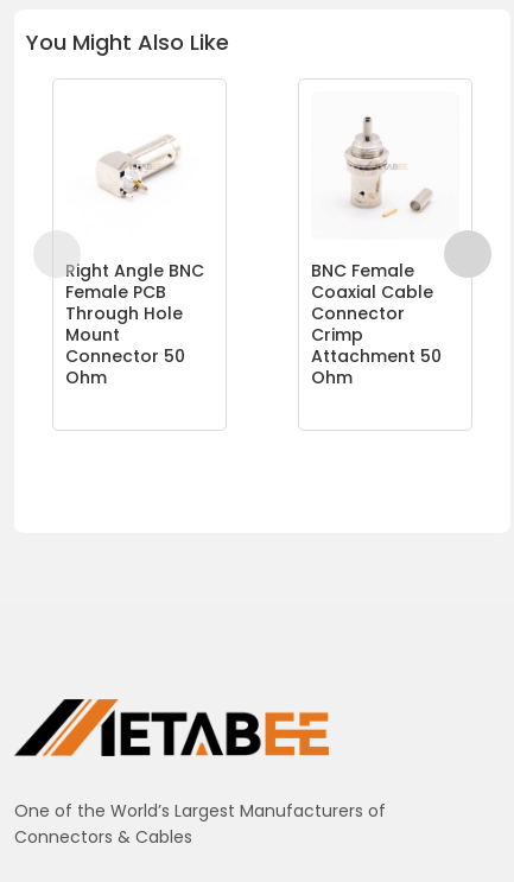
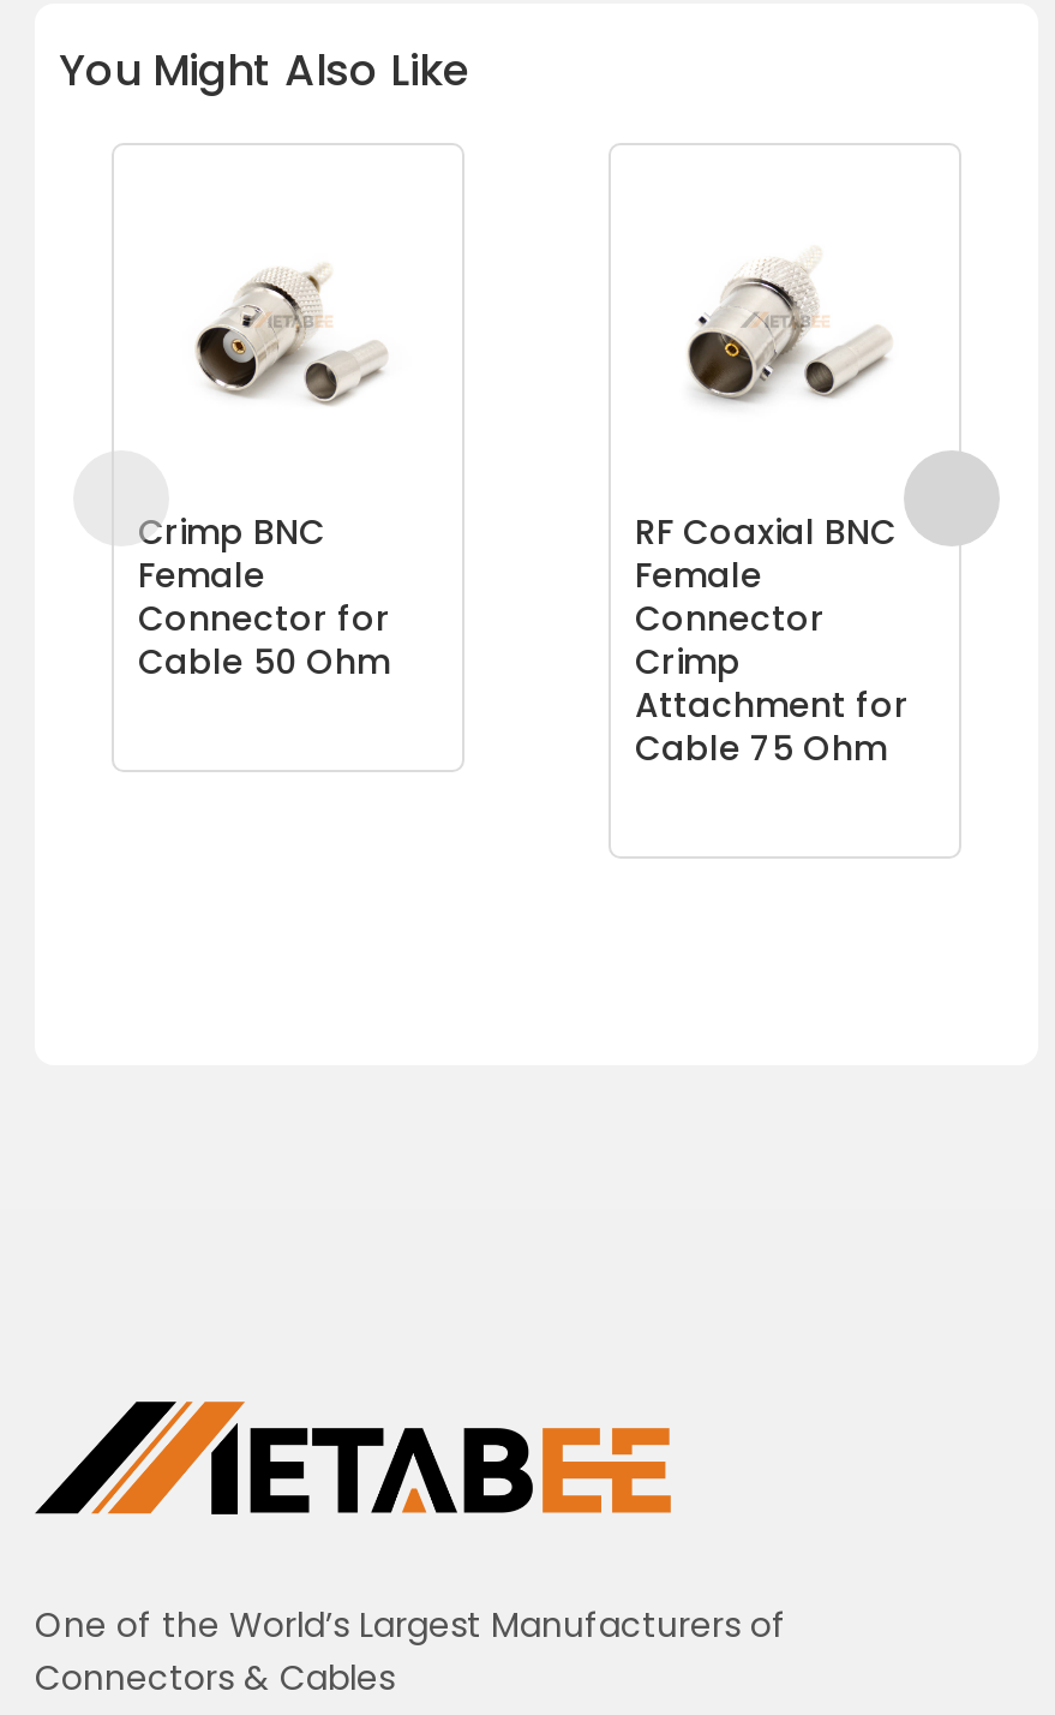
[311,116,436,304] [image] | BNC Female | Coaxial Cable -> [635,222,897,599] [image] | RF Coaxial BNC | Female
[95,134,188,208] [image] -> [196,261,388,407] [image]
[65,259,204,389] Right Angle BNC | Female PCB | Through Hole | Mount | Connector 50 | Ohm -> [138,508,390,685] Crimp BNC | Female | Connector for | Cable 50 Ohm
[311,344,442,389] Attachment 50 | Ohm -> [635,680,909,772] Attachment for | Cable 75 Ohm

